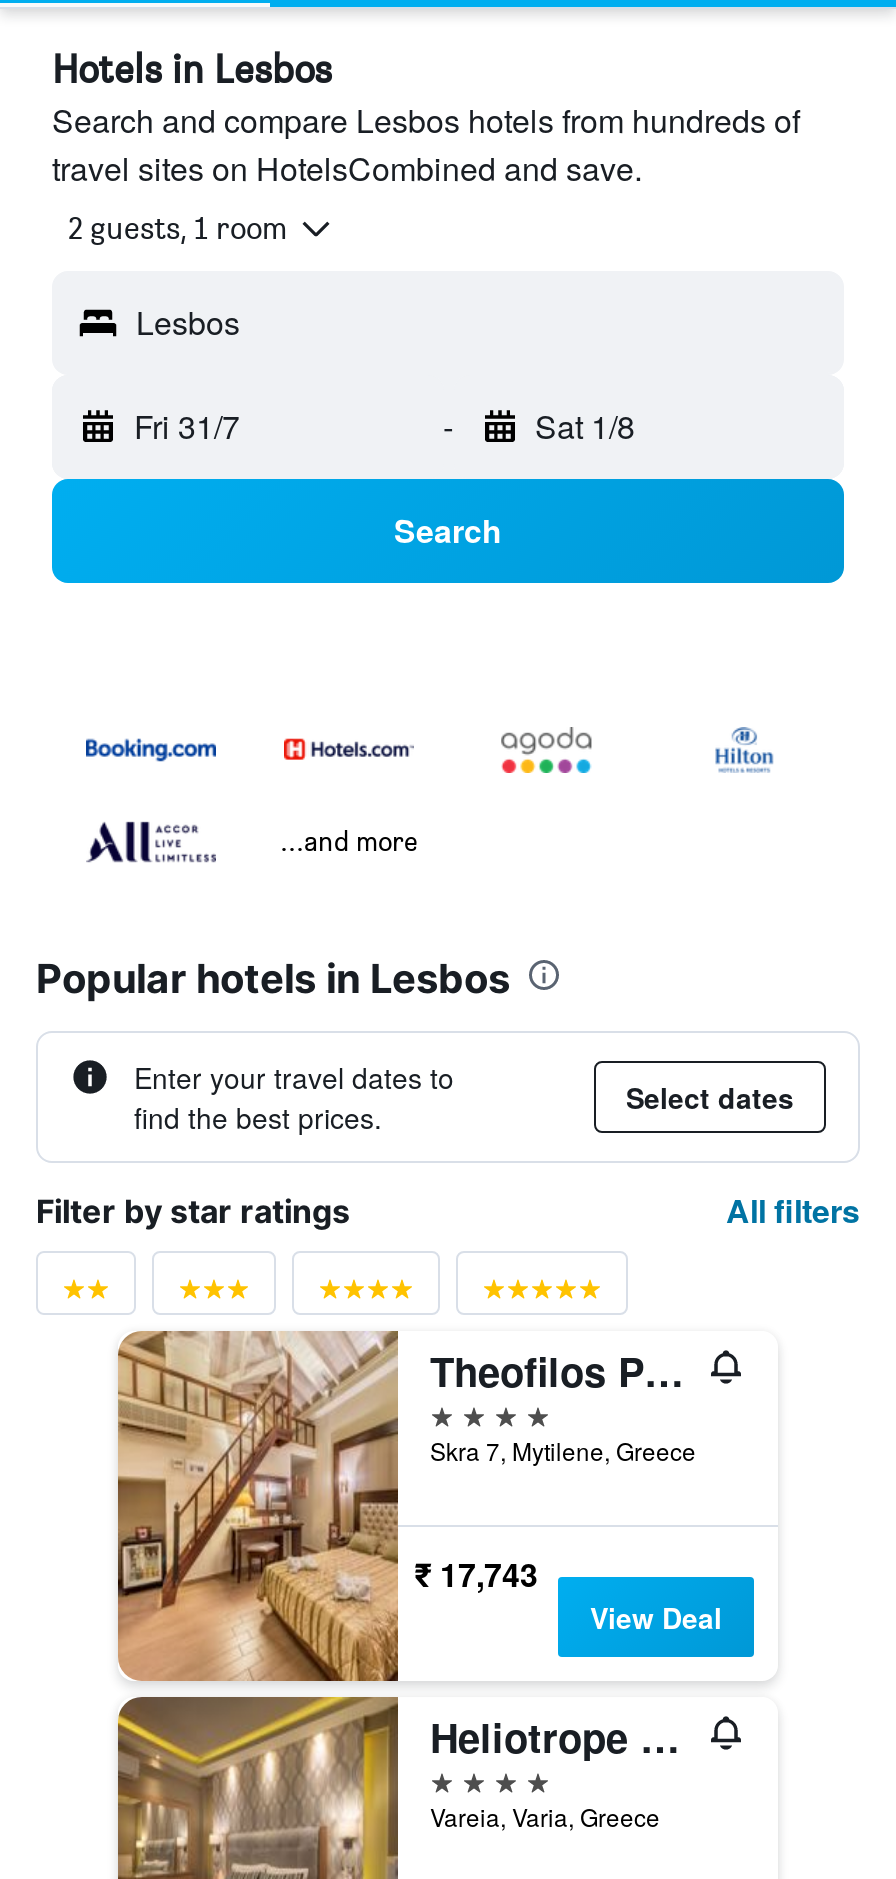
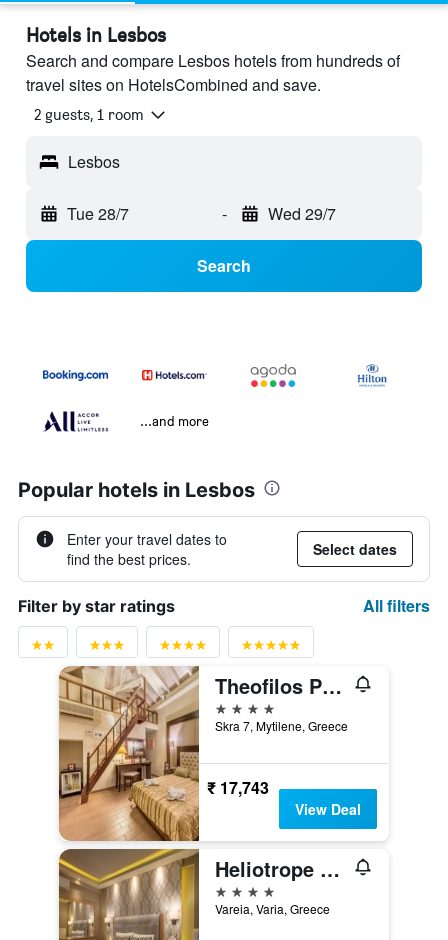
[134,403,240,449] Fri 31/7 -> [67,202,129,225] Tue 28/7
[535,403,635,449] Sat 1/8 -> [267,202,335,225] Wed 29/7

